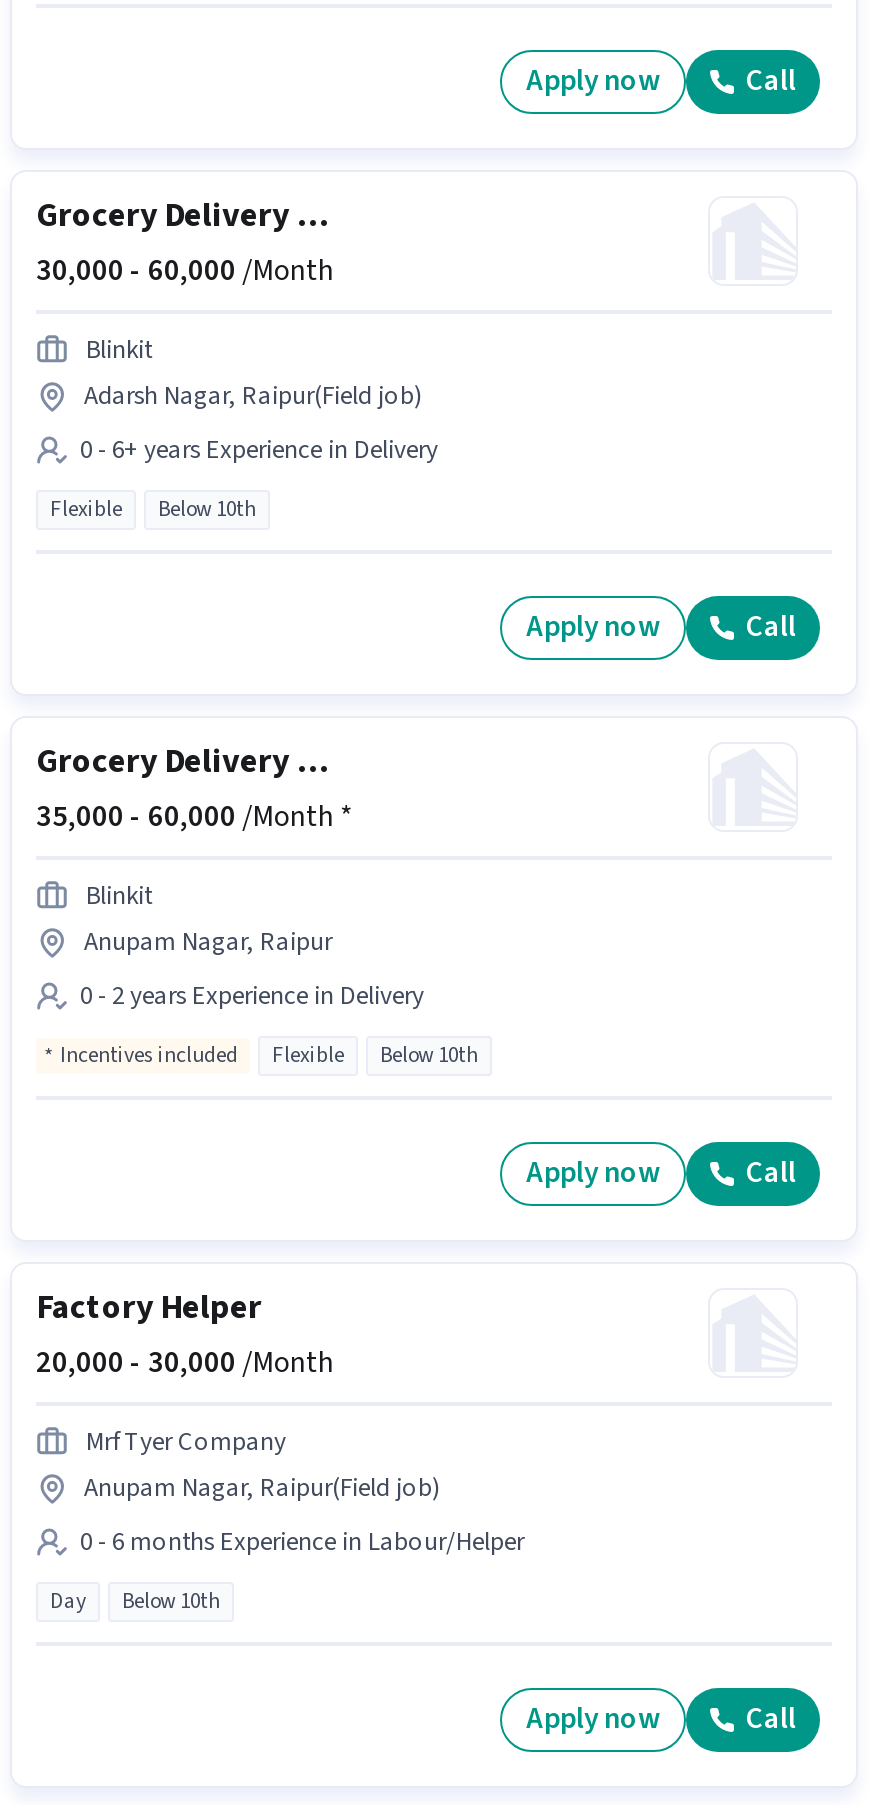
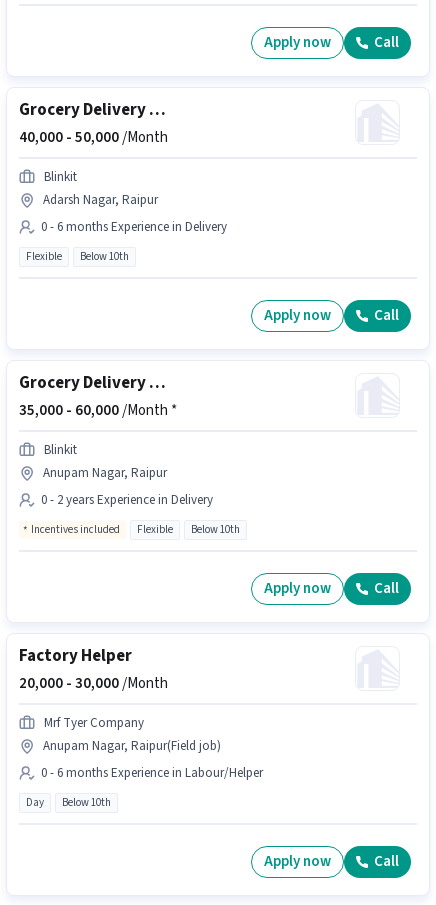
[36,250,334,292] 30,000 - 60,000 /Month -> [19,127,168,148] 40,000 - 50,000 /Month
[84,378,422,414] Adarsh Nagar, Raipur(Field job) -> [43,191,158,209] Adarsh Nagar, Raipur
[80,432,438,468] 0 - 6+ years Experience in Delivery -> [41,218,227,236] 0 - 6 months Experience in Delivery

